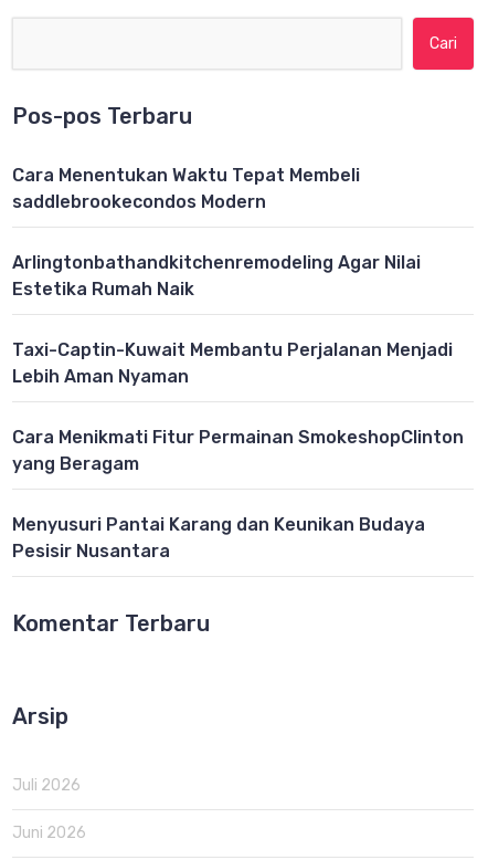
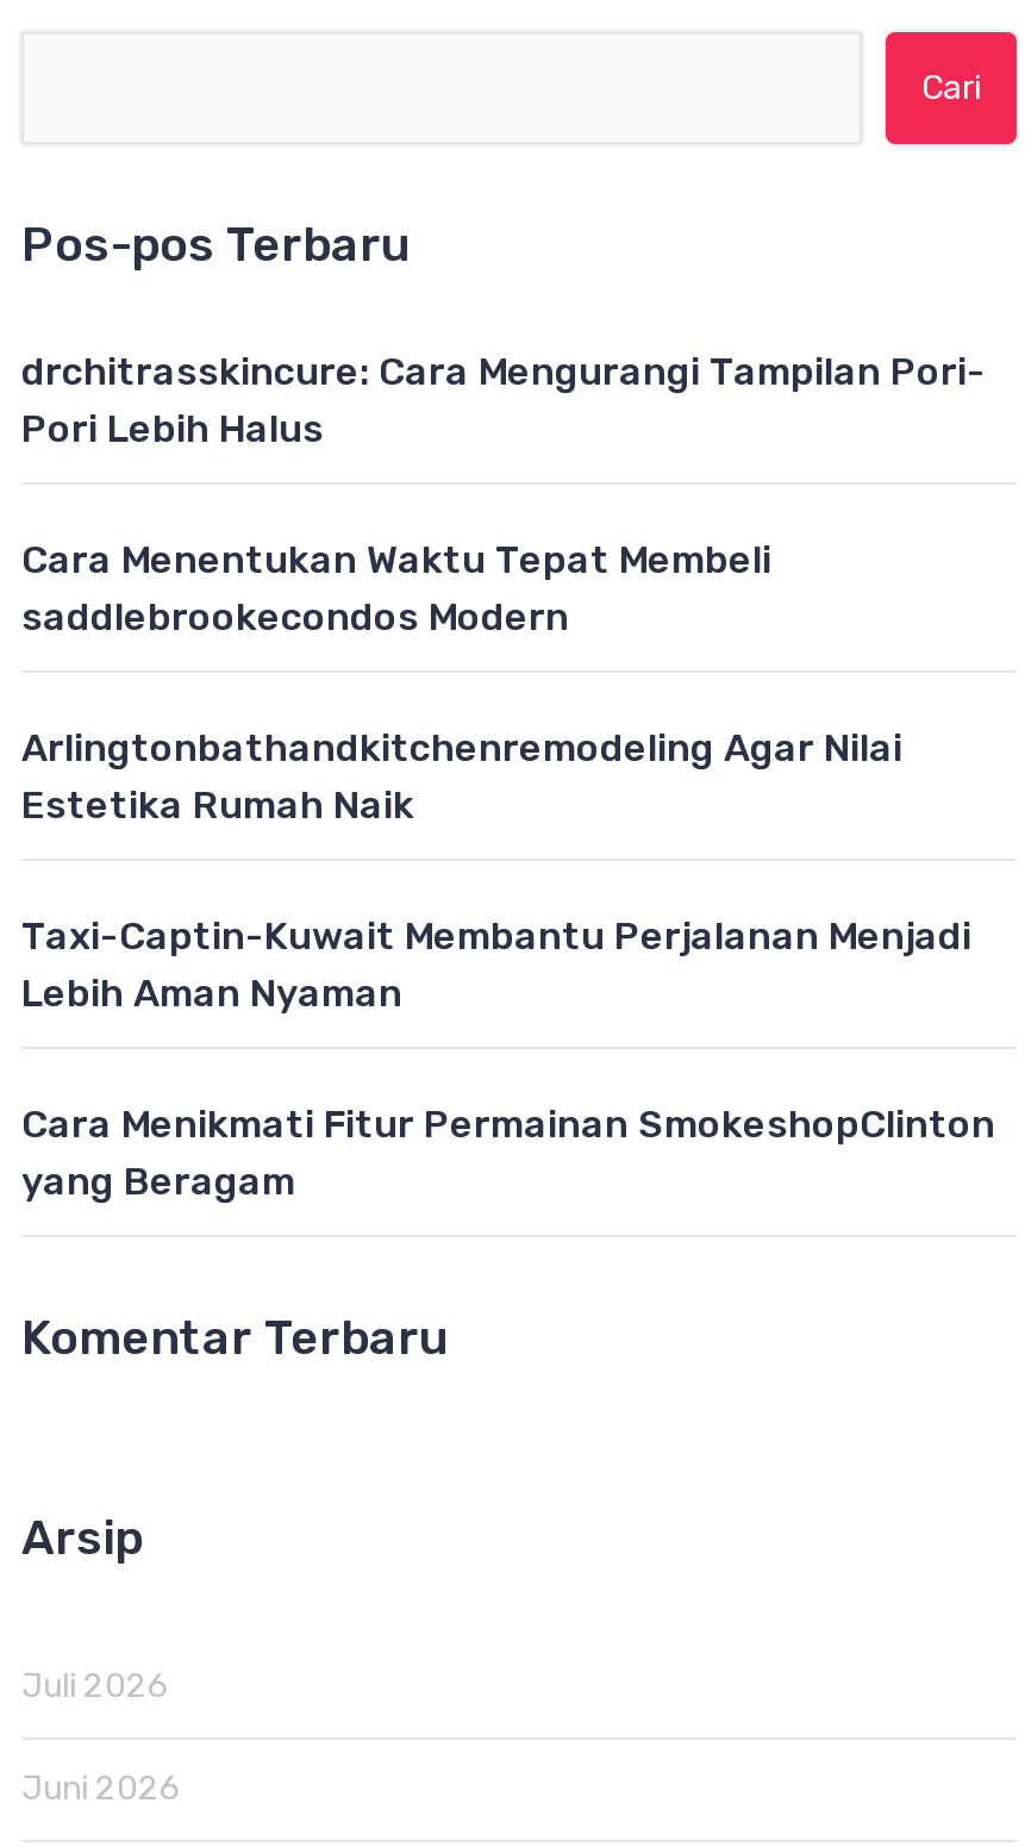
none -> [21,349,986,451] drchitrasskincure: Cara Mengurangi Tampilan Pori- | Pori Lebih Halus
moved [12,165,464,474] -> [21,537,995,1204]: Cara Menentukan Waktu Tepat Membeli | saddlebrookecondos Modern | Arlingtonbathandkitchenremodeling Agar Nilai | Estetika Rumah Naik | Taxi-Captin-Kuwait Membantu Perjalanan Menjadi | Lebih Aman Nyaman | Cara Menikmati Fitur Permainan SmokeshopClinton | yang Beragam
[12,514,425,562] Menyusuri Pantai Karang dan Keunikan Budaya | Pesisir Nusantara -> none

